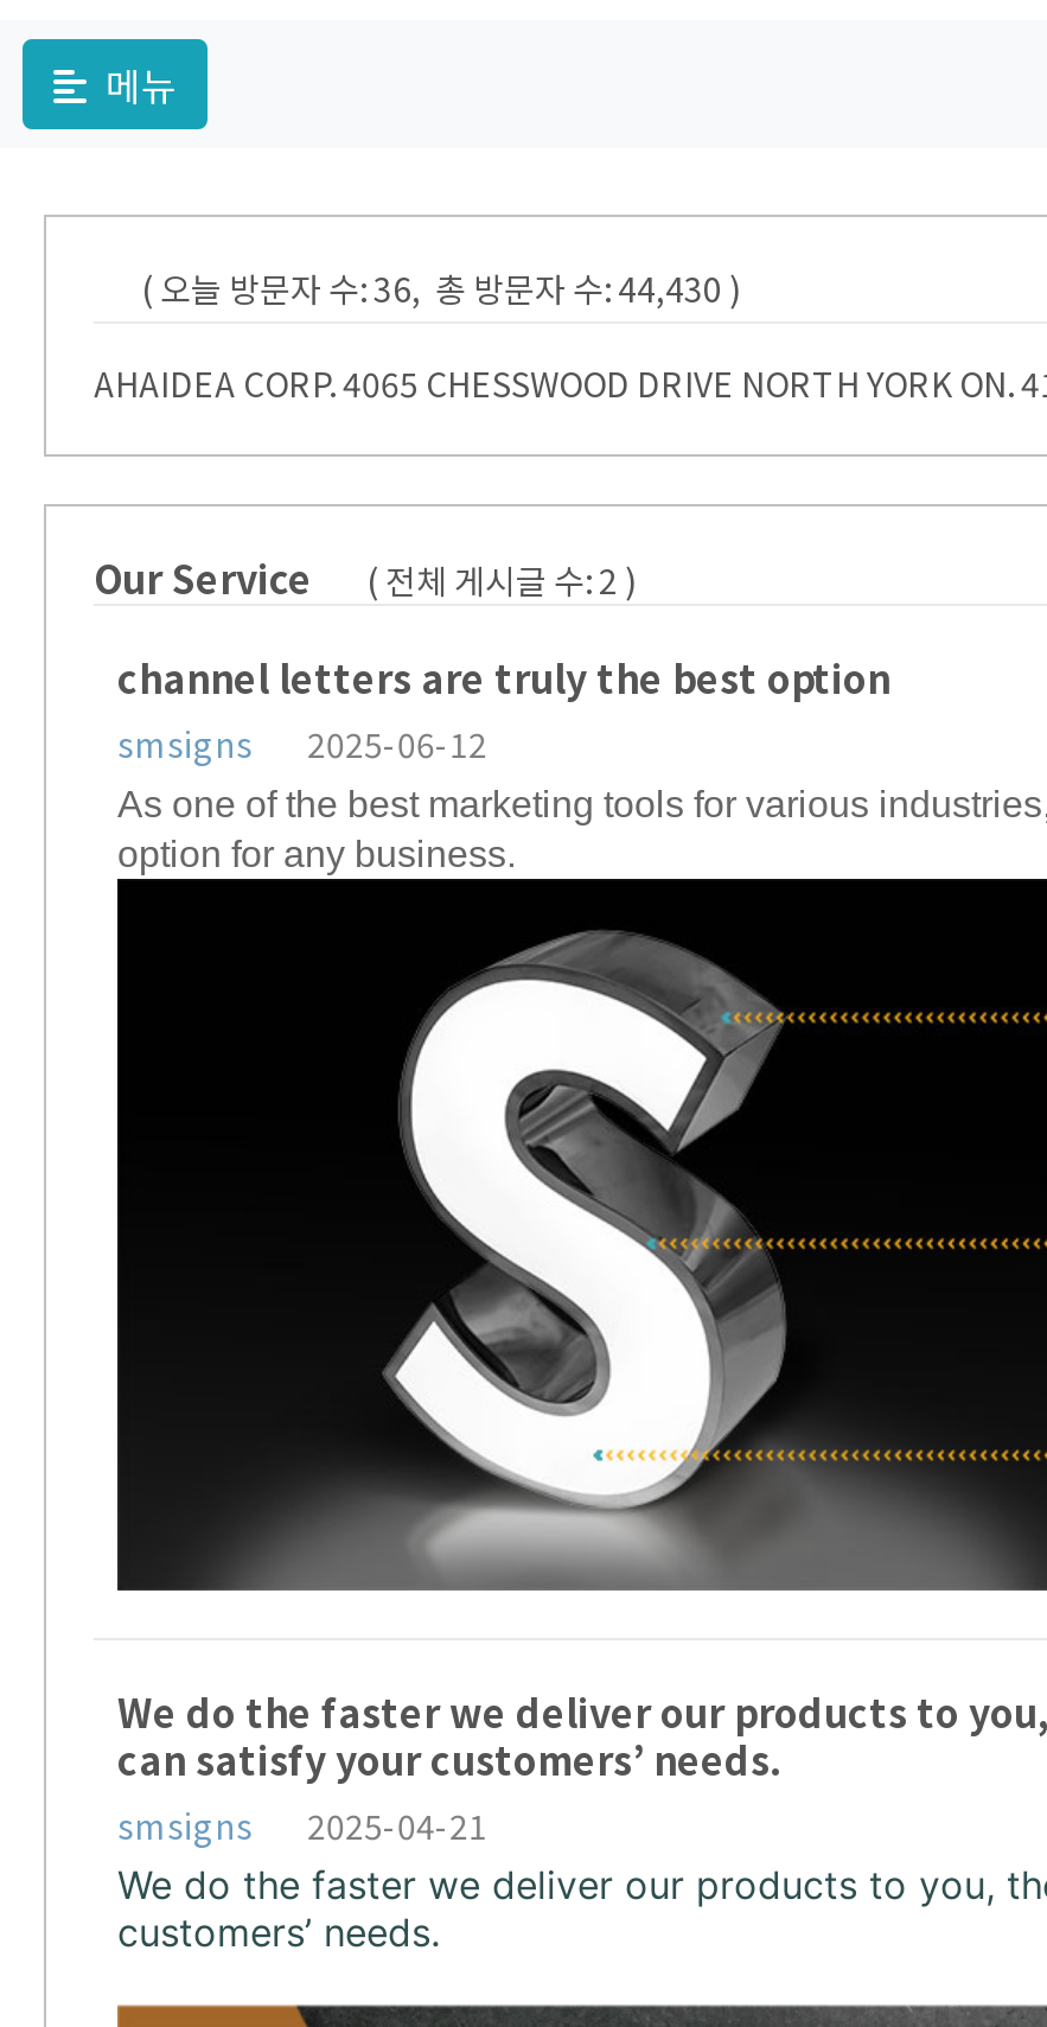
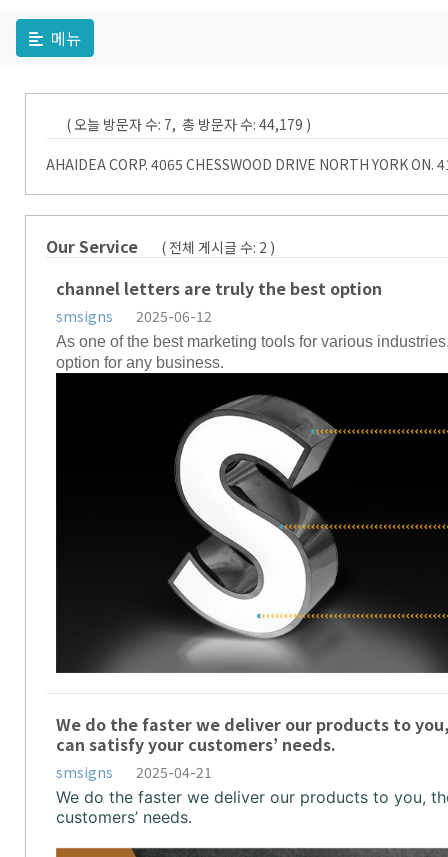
[141,264,741,312] ( 오늘 방문자 수: 36, 총 방문자 수: 44,430 ) -> [66,114,311,134] ( 오늘 방문자 수: 7, 총 방문자 수: 44,179 )

